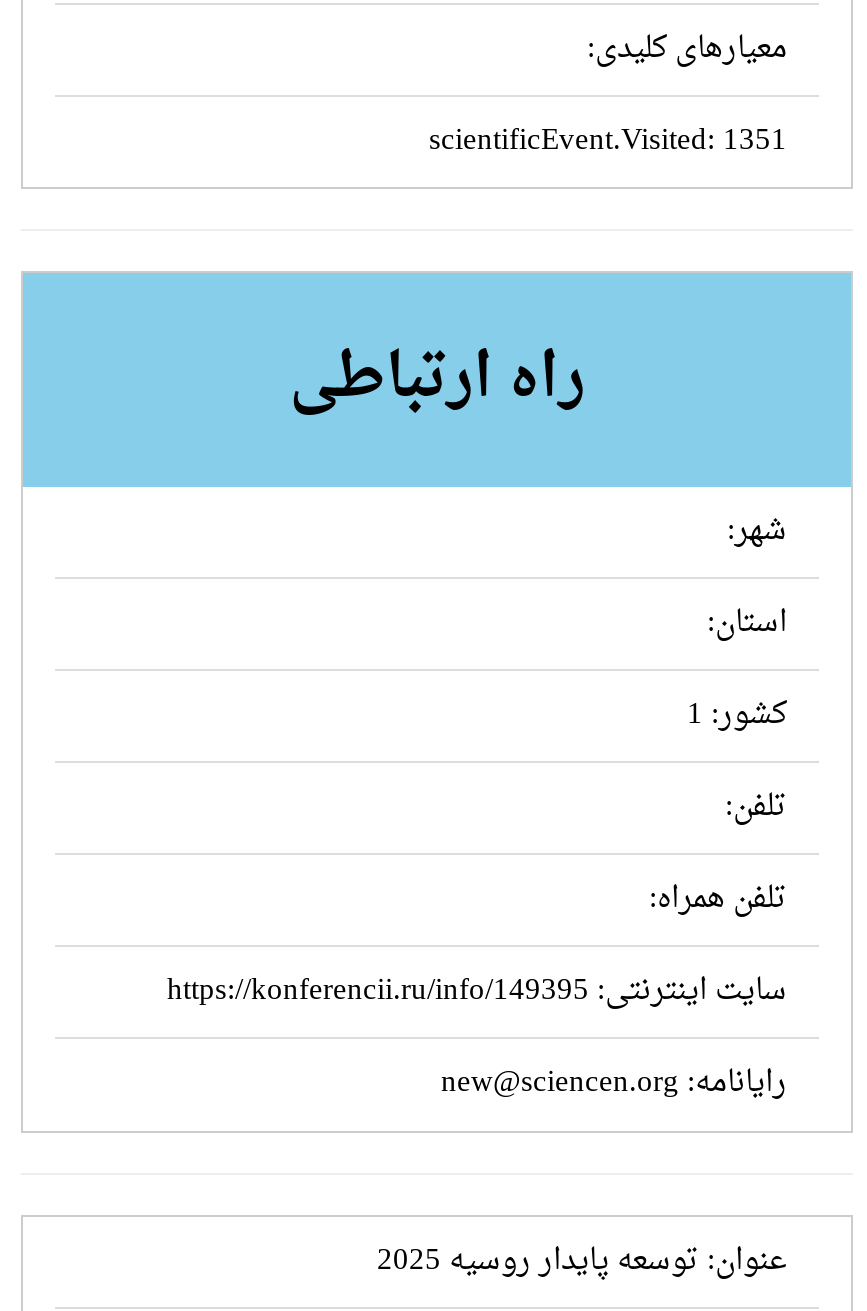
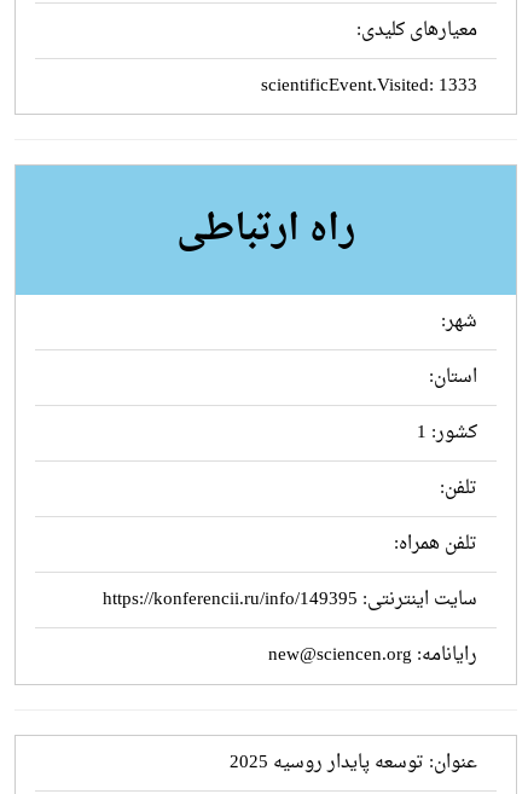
[429,113,787,171] scientificEvent.Visited: 1351 -> [261,69,477,104] scientificEvent.Visited: 1333

